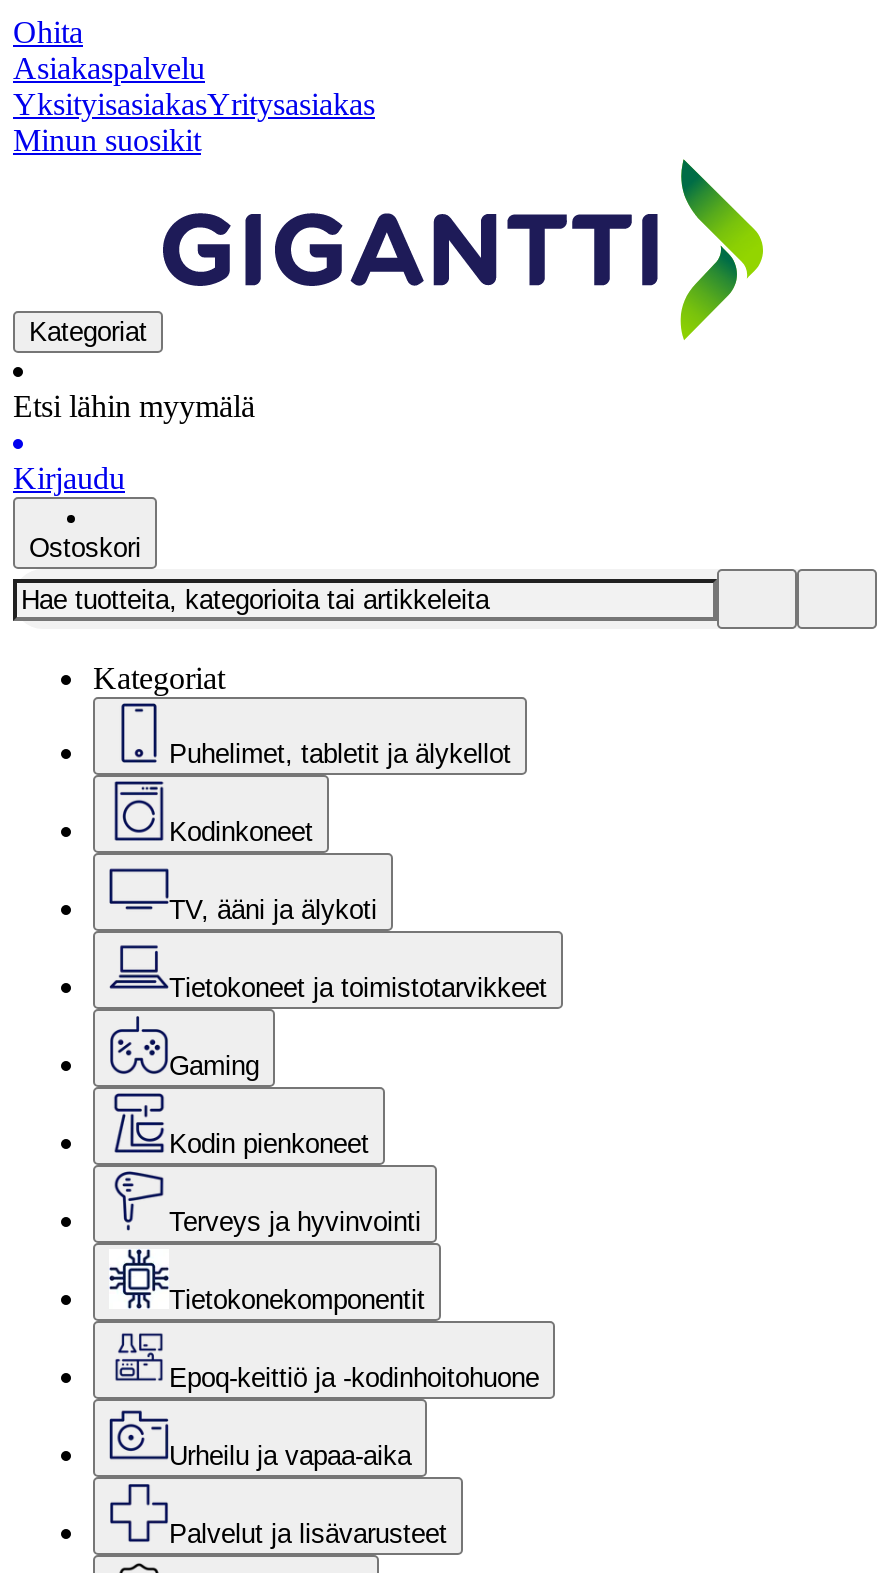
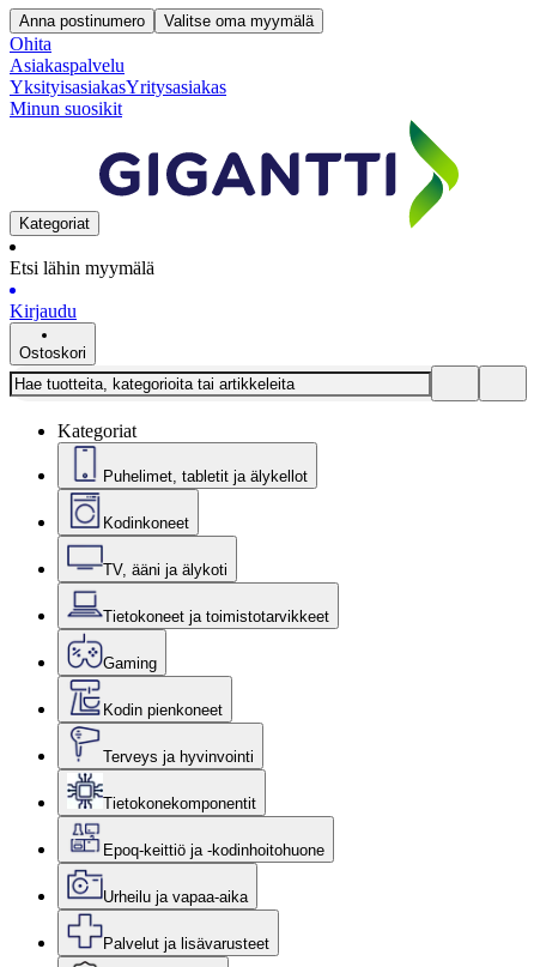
none -> [19,12,314,30] Anna postinumero | Valitse oma myymälä

